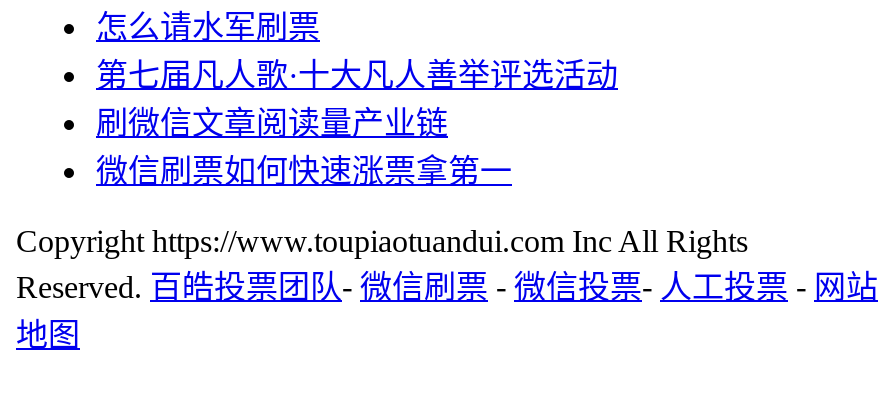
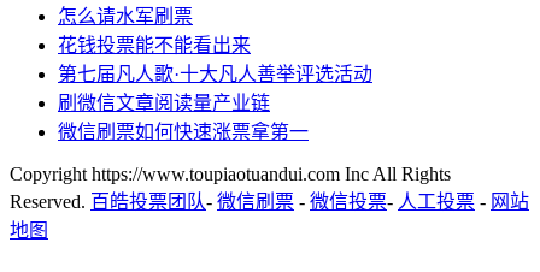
none -> [58,35,251,55] 花钱投票能不能看出来

